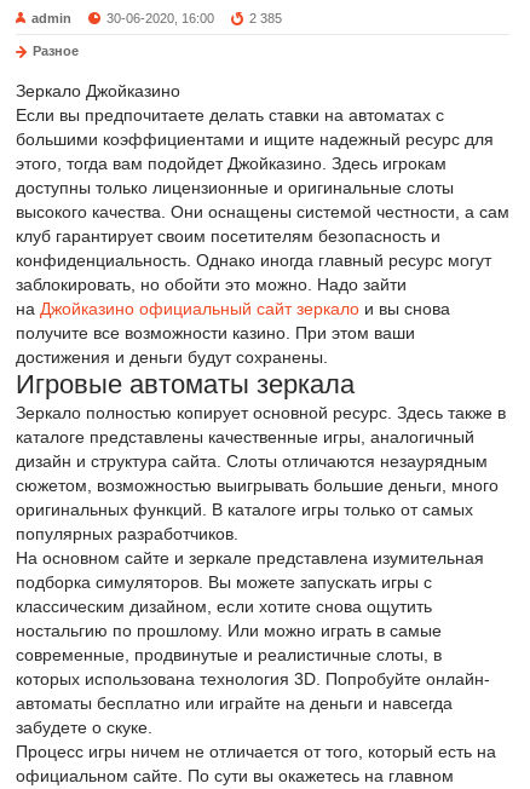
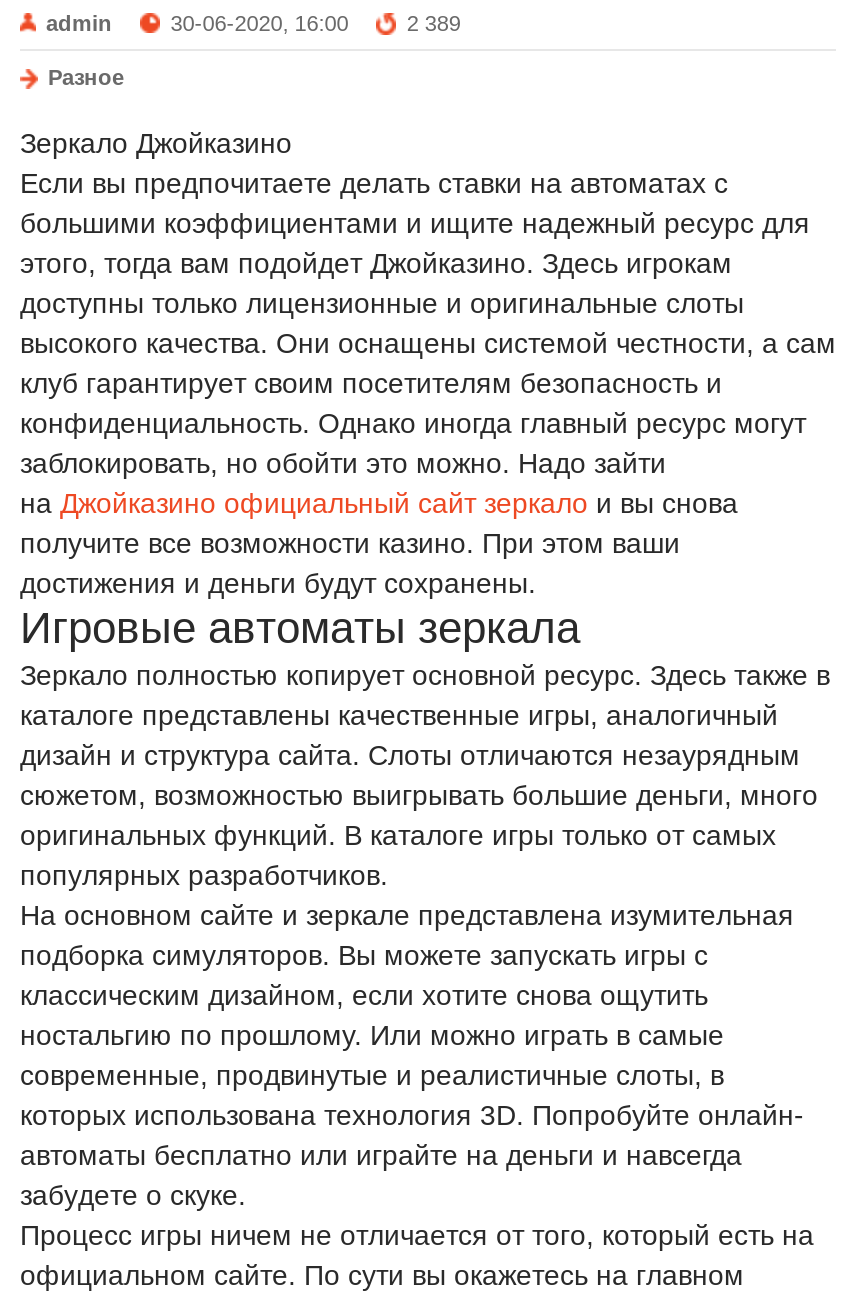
[250,11,282,25] 2 385 -> [407,11,461,35] 2 389

